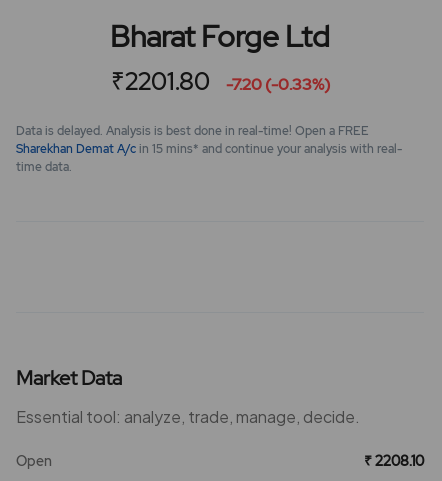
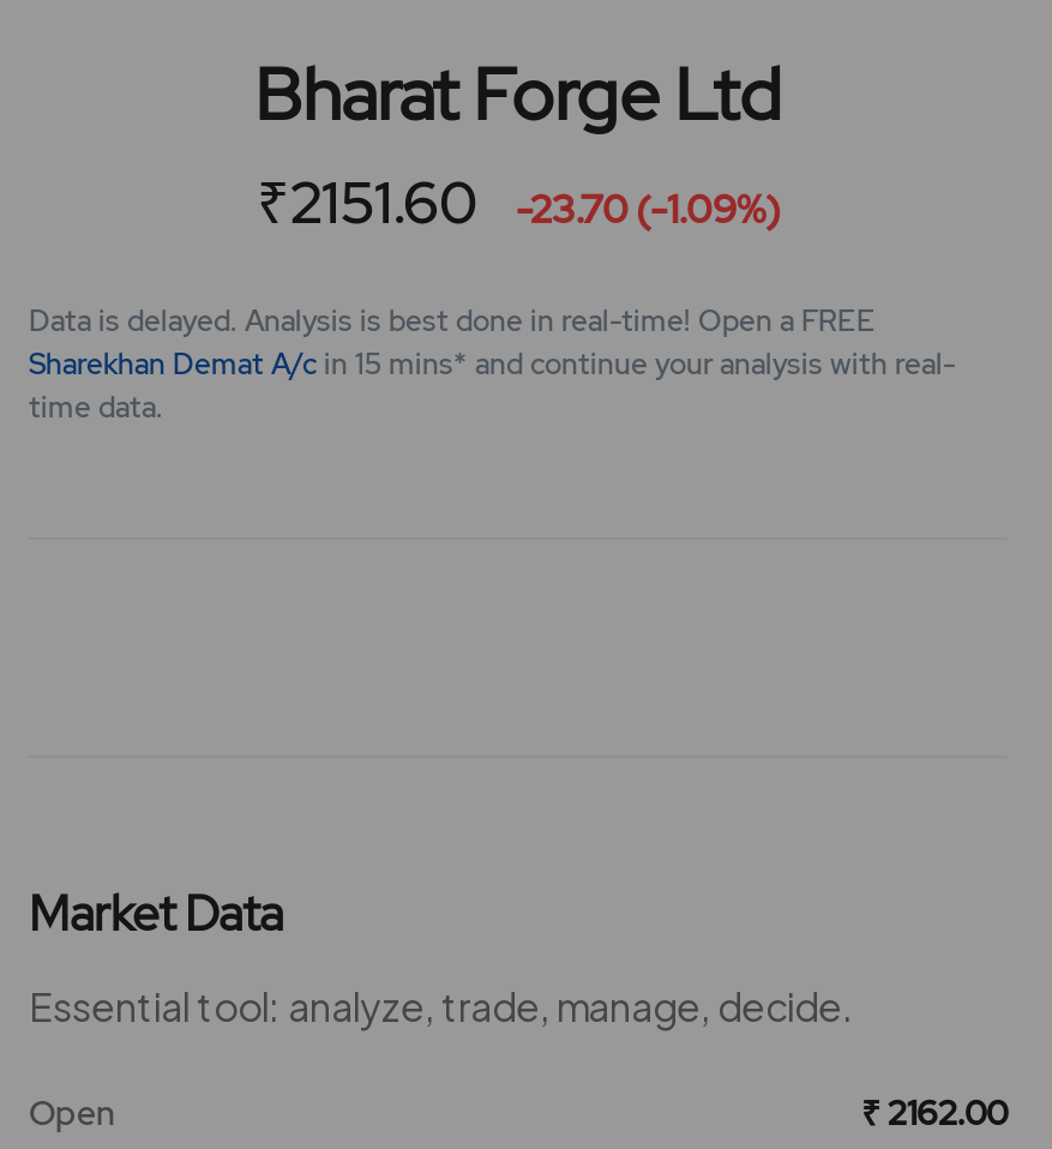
[110,66,209,97] ₹2201.80 -> [257,166,477,240] ₹2151.60
[225,74,329,95] -7.20 (-0.33%) -> [516,185,780,235] -23.70 (-1.09%)
[364,452,424,470] ₹ 2208.10 -> [861,1091,1008,1135] ₹ 2162.00

